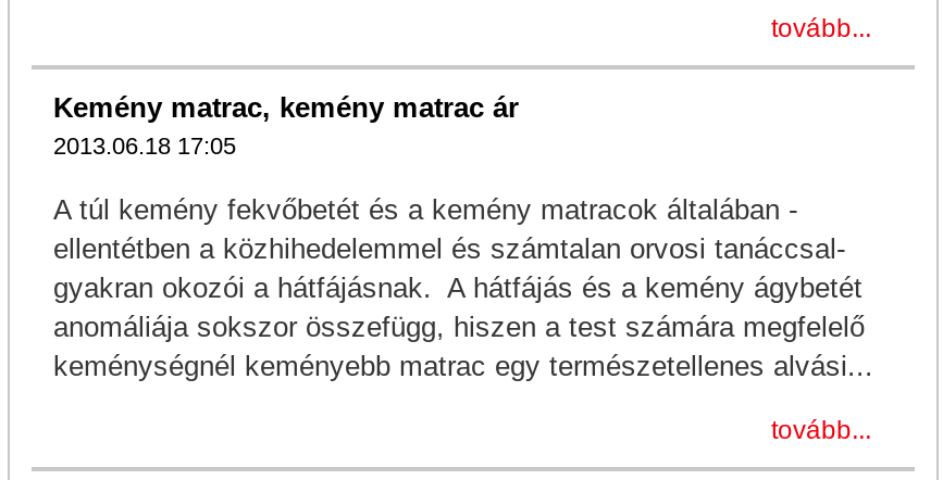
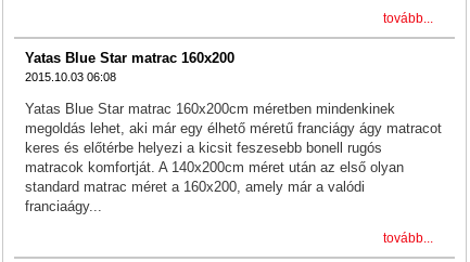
[53,90,519,158] Kemény matrac, kemény matrac ár | 2013.06.18 17:05 -> [25,49,234,83] Yatas Blue Star matrac 160x200 | 2015.10.03 06:08
[53,192,873,381] A túl kemény fekvőbetét és a kemény matracok általában - | ellentétben a közhihedelemmel és számtalan orvosi tanáccsal- | gyakran okozói a hátfájásnak. A hátfájás és a kemény ágybetét | anomáliája sokszor összefügg, hiszen a test számára megfelelő | keménységnél keményebb matrac egy természetellenes alvási... -> [25,100,442,214] Yatas Blue Star matrac 160x200cm méretben mindenkinek | megoldás lehet, aki már egy élhető méretű franciágy ágy matracot | keres és előtérbe helyezi a kicsit feszesebb bonell rugós | matracok komfortját. A 140x200cm méret után az első olyan | standard matrac méret a 160x200, amely már a valódi | franciaágy...

